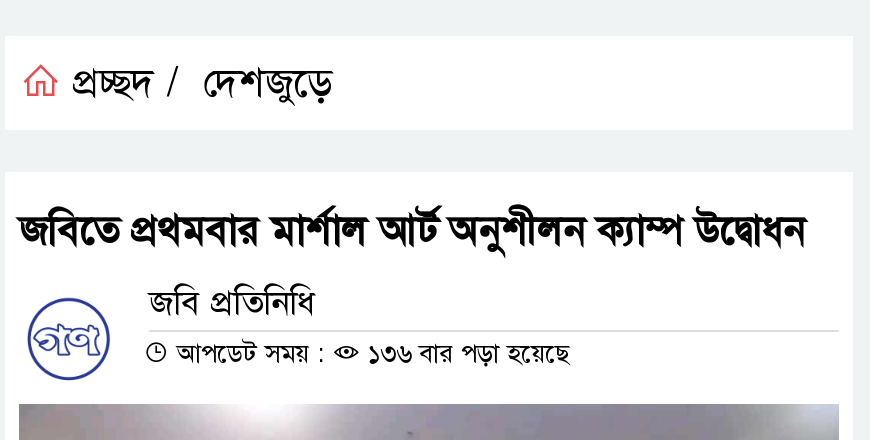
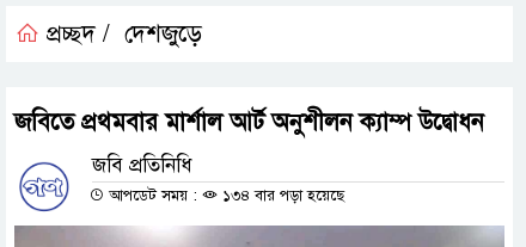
[169,338,569,370] আপডেট সময় : ১৩৬ বার পড়া হয়েছে -> [104,186,344,205] আপডেট সময় : ১৩৪ বার পড়া হয়েছে

